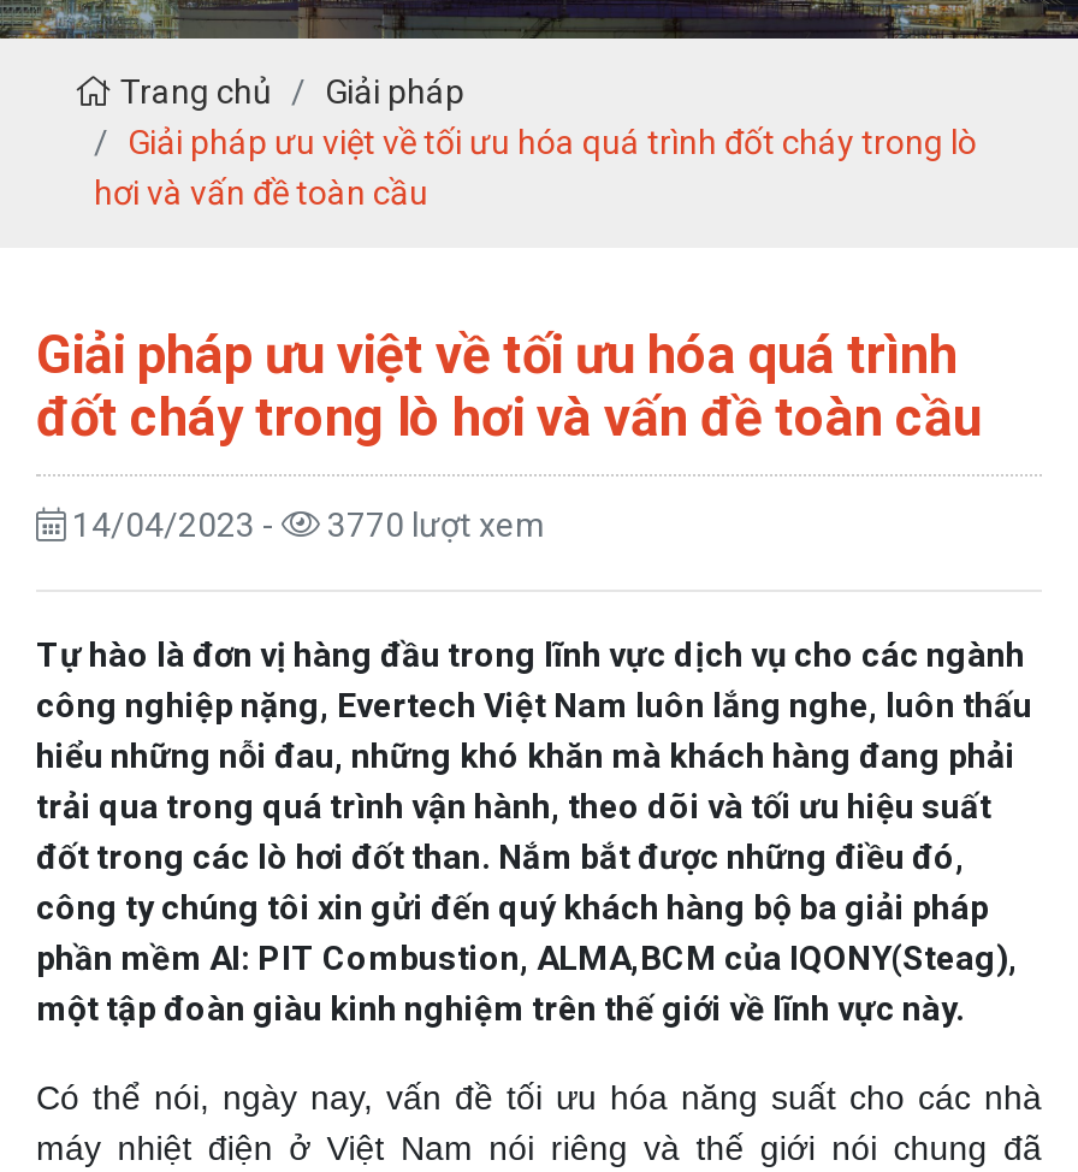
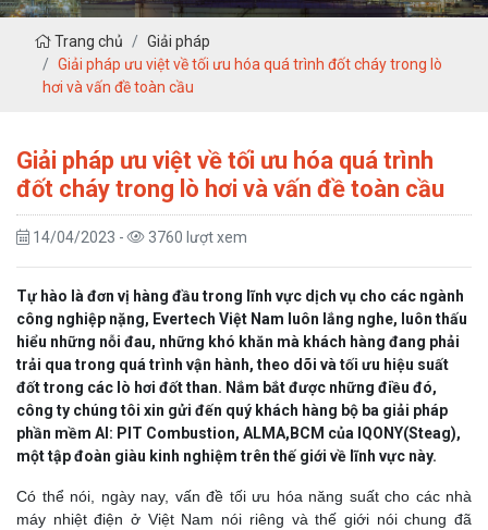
[65,504,546,543] 14/04/2023 - 3770 lượt xem -> [29,228,247,245] 14/04/2023 - 3760 lượt xem

